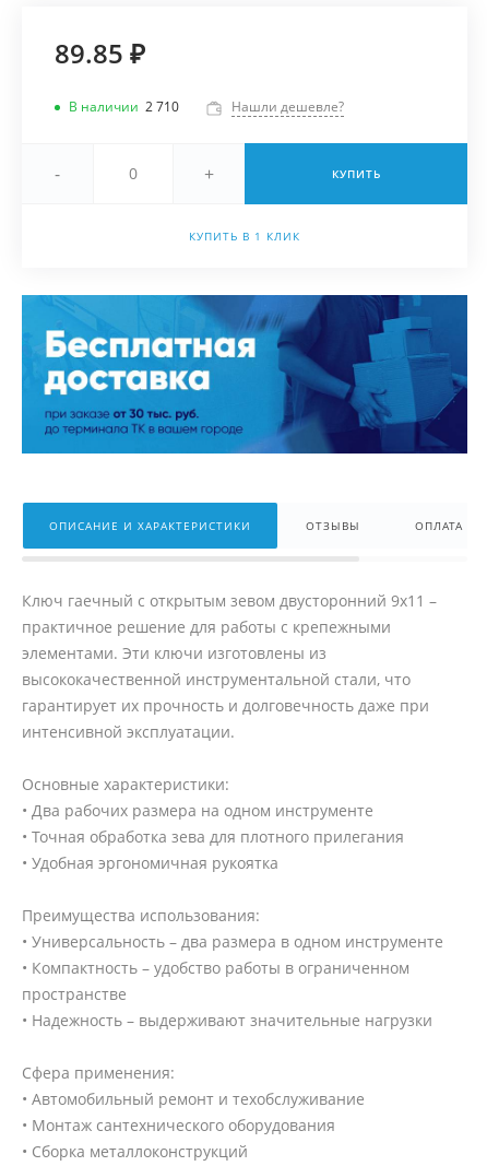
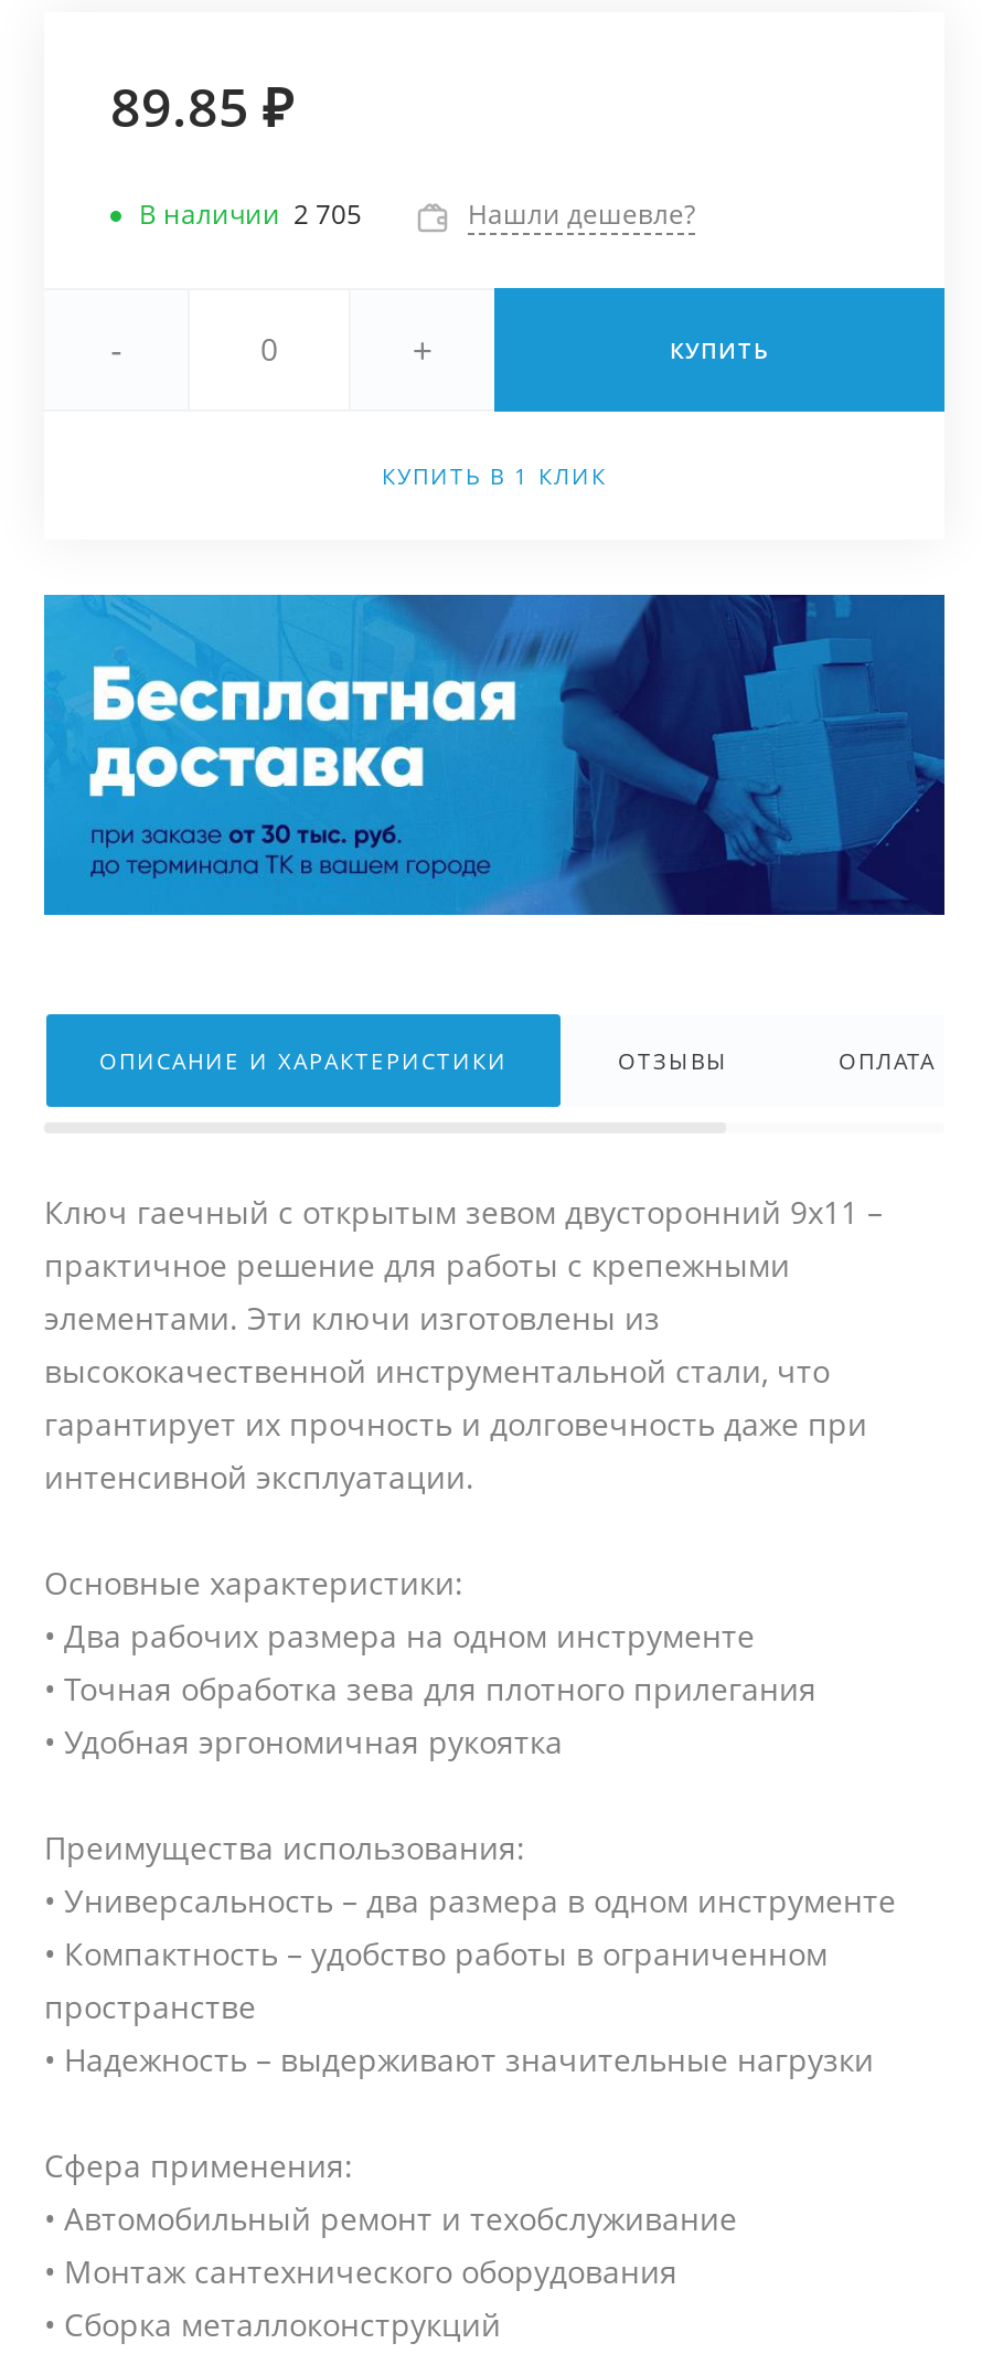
[69,97,179,116] В наличии 2 710 -> [139,195,362,233] В наличии 2 705

